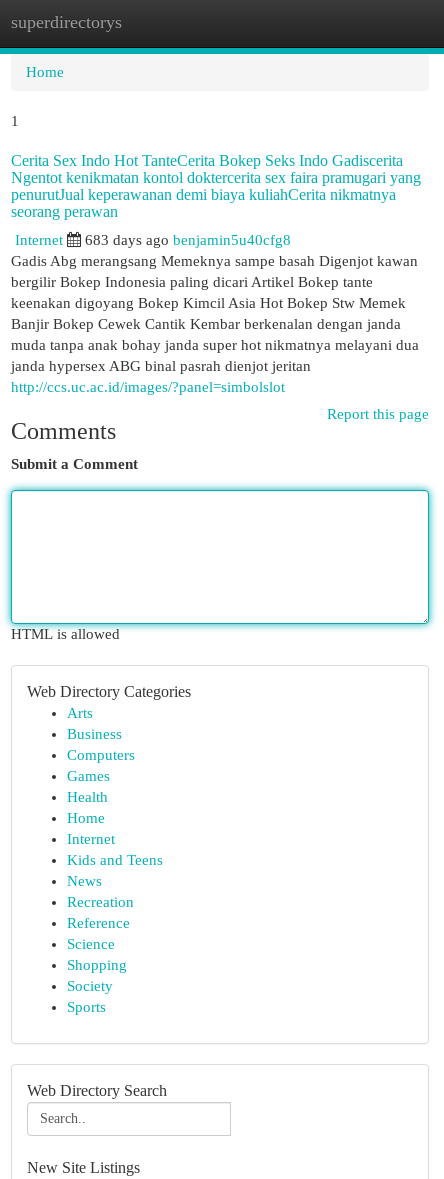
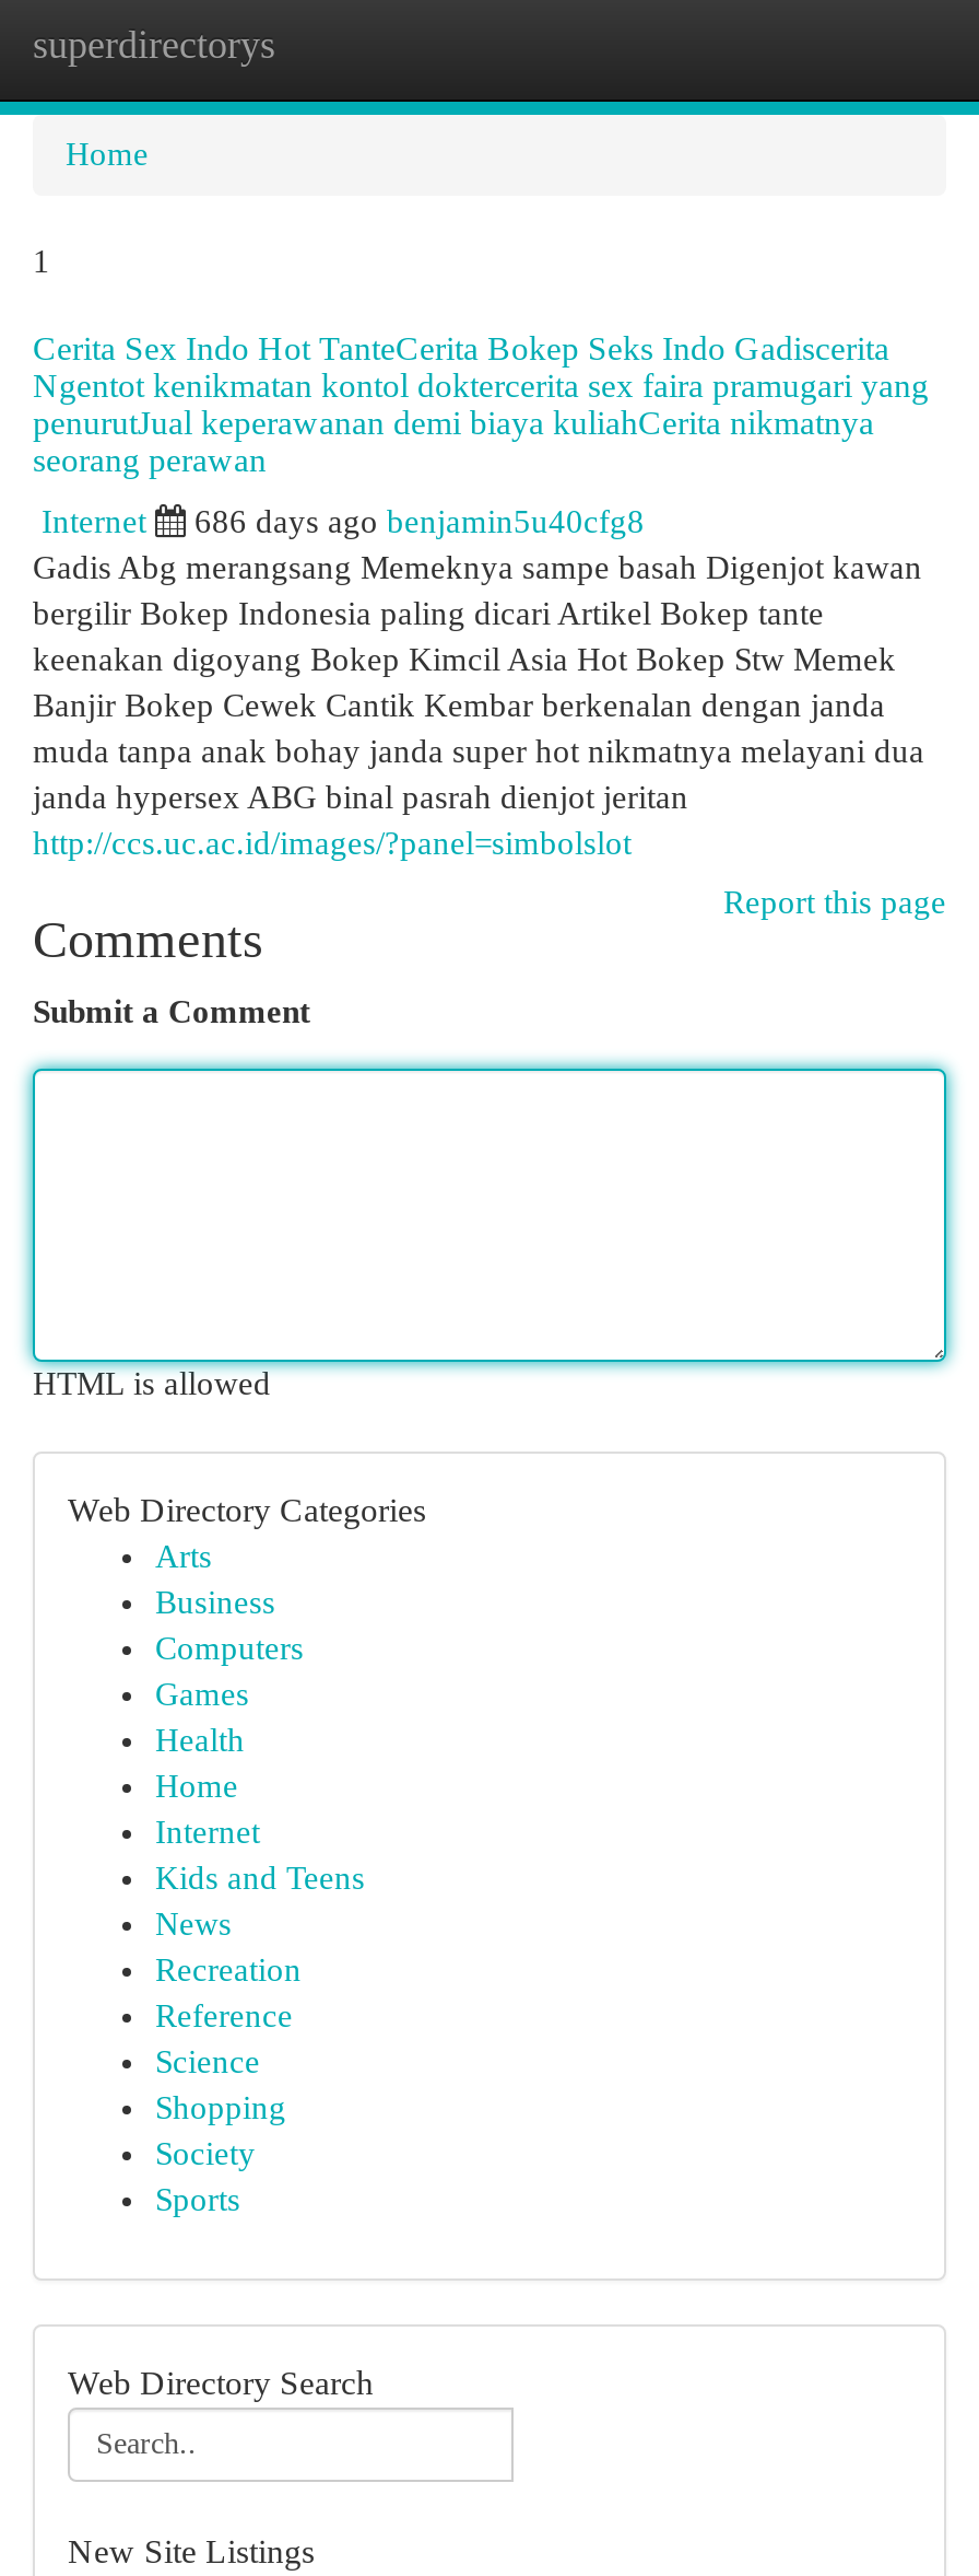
[85,232,291,248] 683 days ago benjamin5u40cfg8 -> [194,504,645,539] 686 days ago benjamin5u40cfg8

